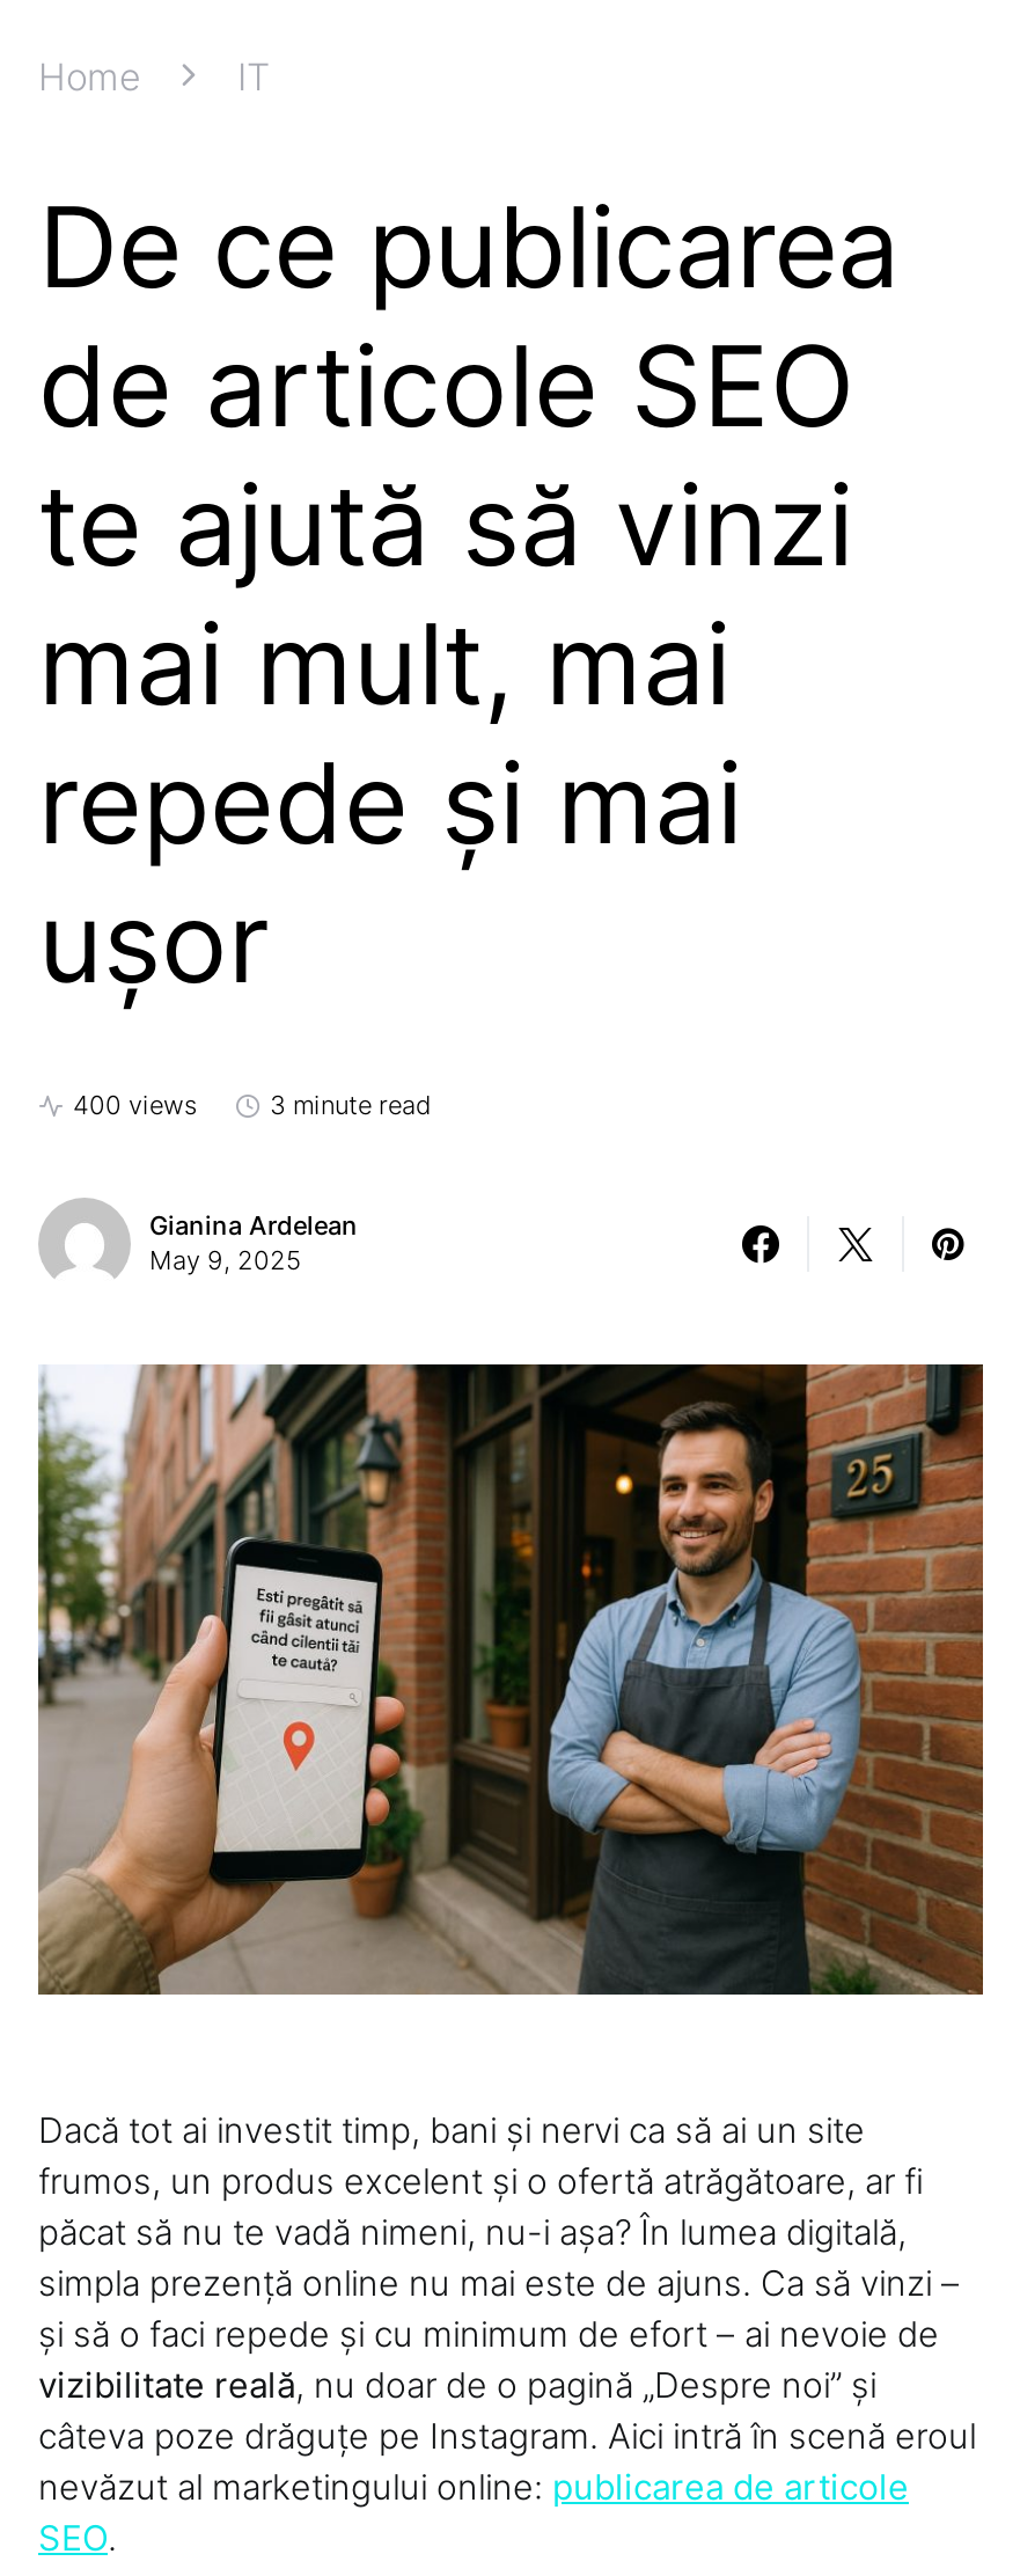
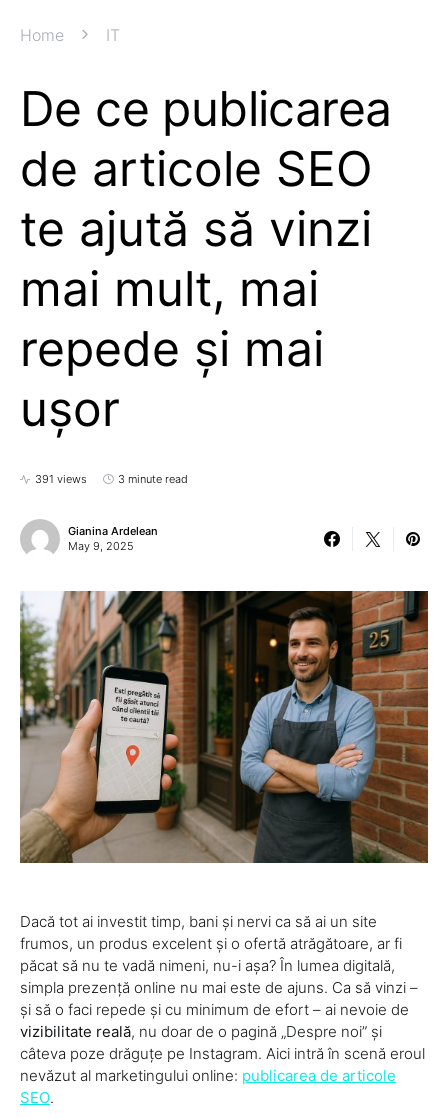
[73,1089,198,1121] 400 views -> [35,472,87,486] 391 views

